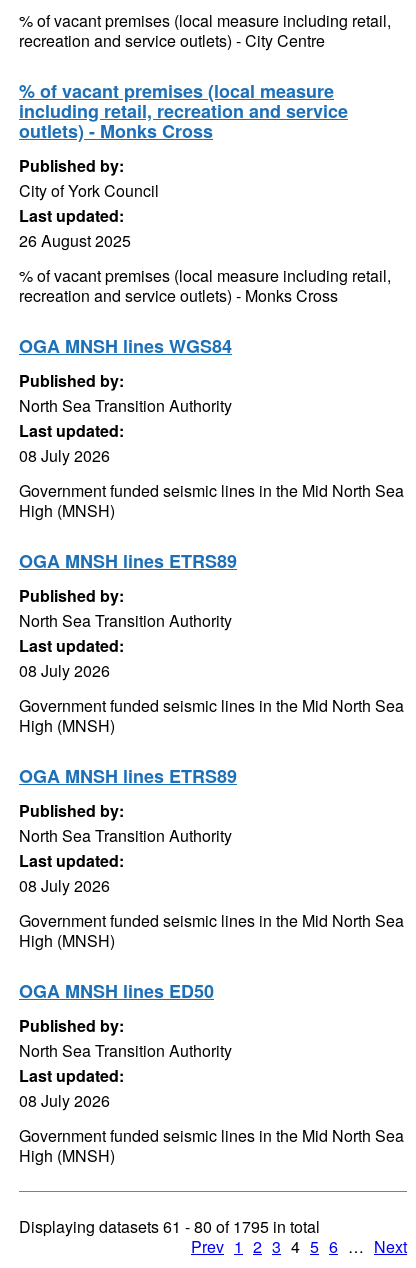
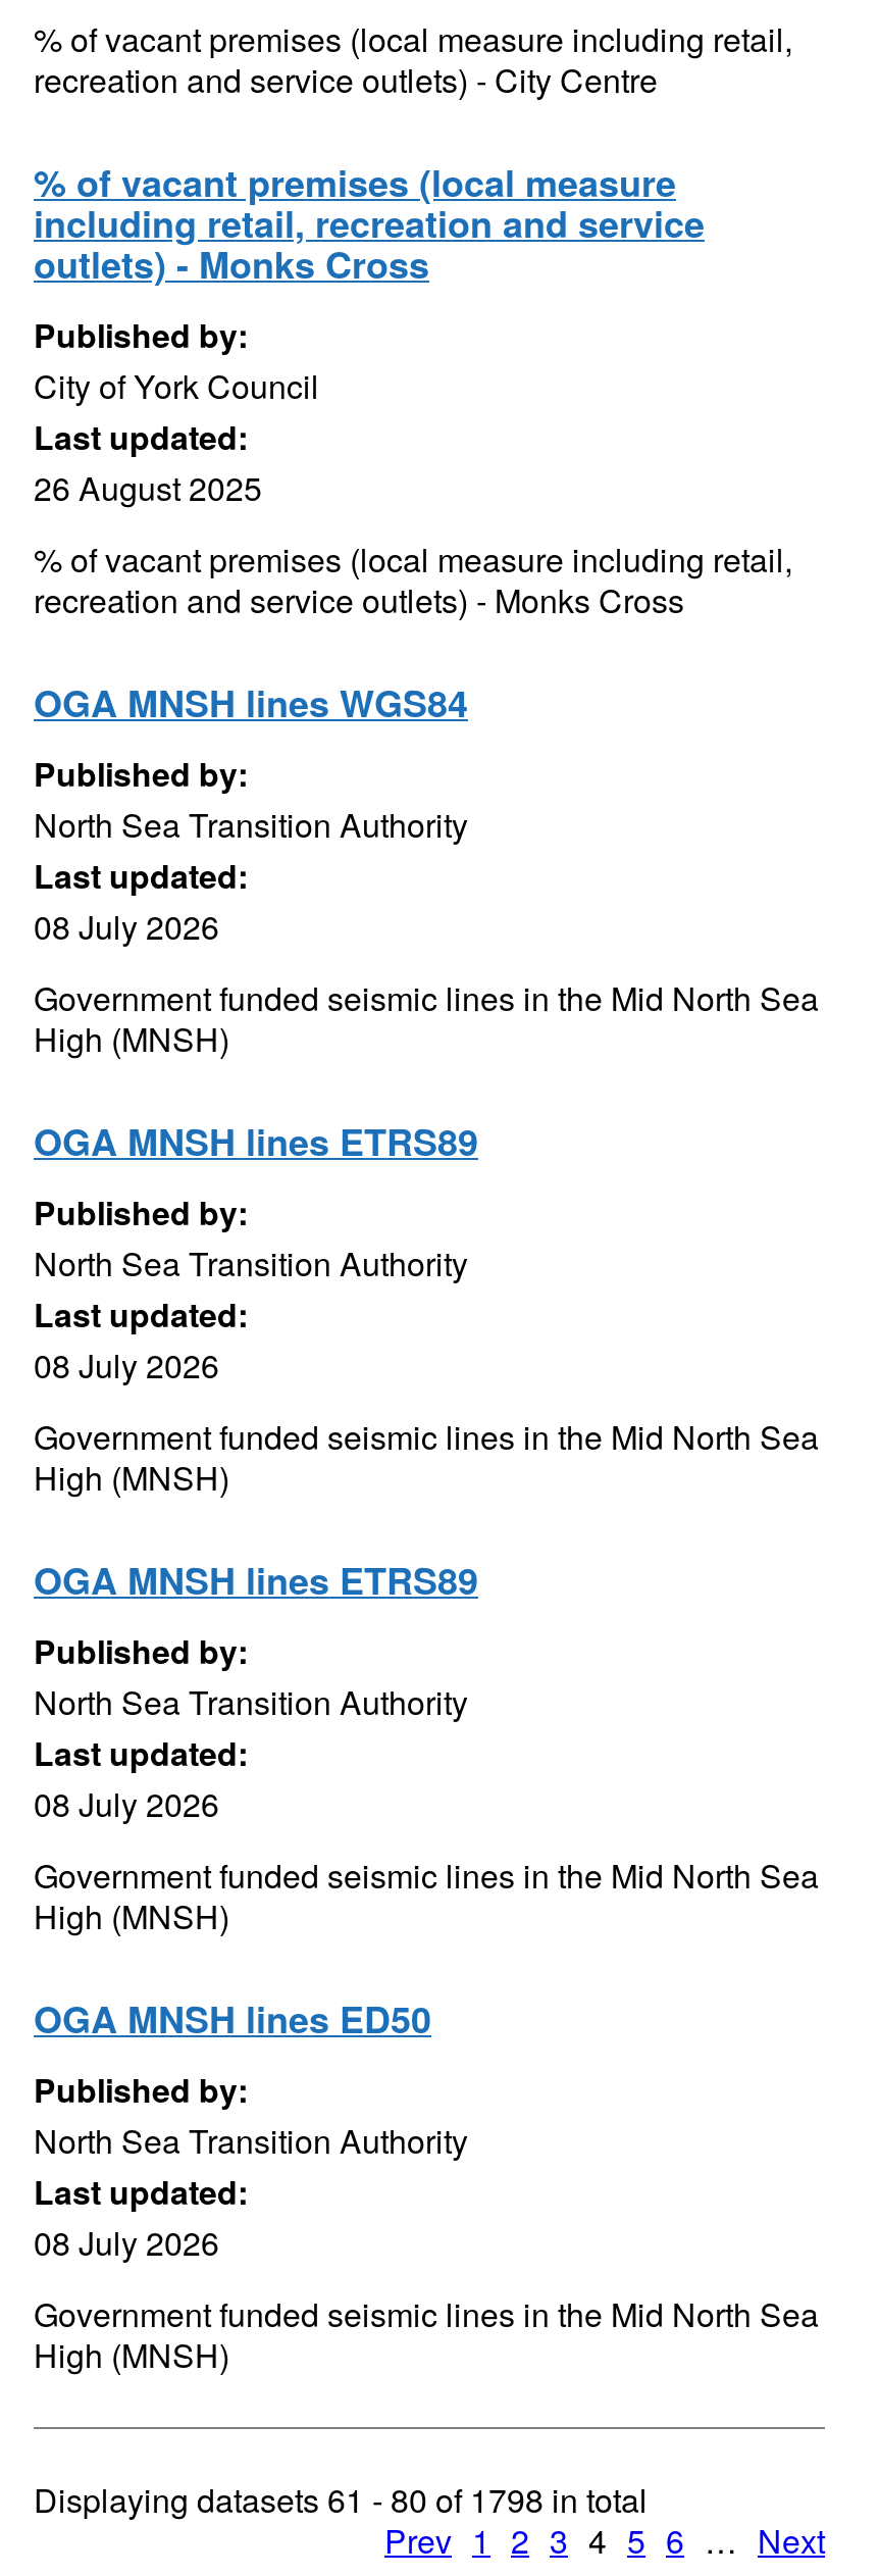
[19,1215,320,1238] Displaying datasets 61 - 80 of 1795 in total -> [34,2476,648,2523] Displaying datasets 61 - 80 of 1798 in total

